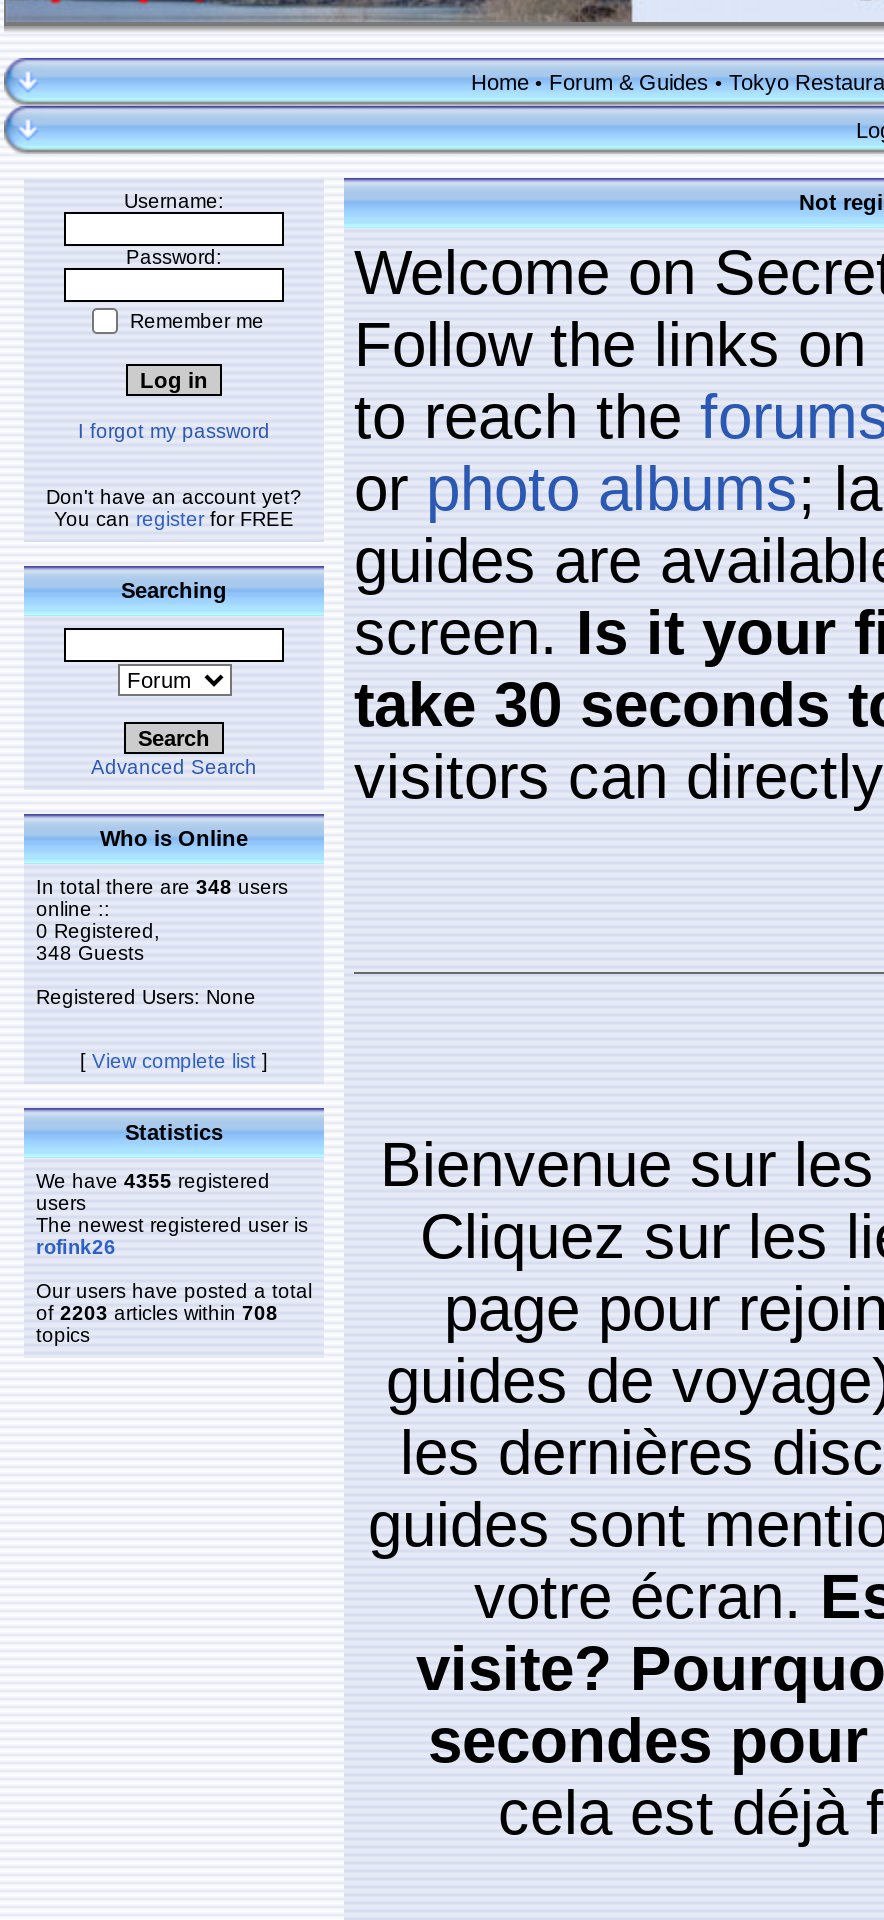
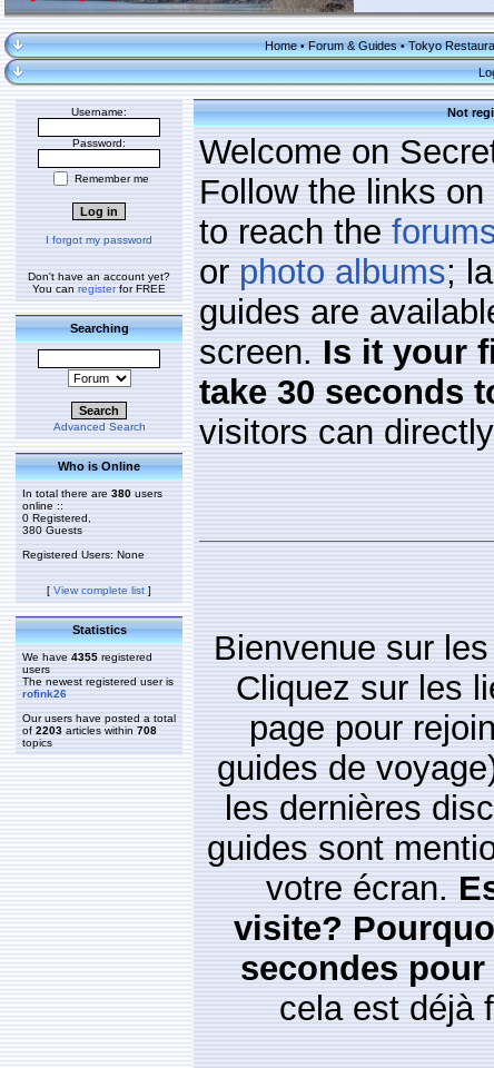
[36,876,288,898] In total there are 348 users -> [22,487,162,500] In total there are 380 users
[36,942,144,964] 348 Guests -> [22,524,82,536] 380 Guests

